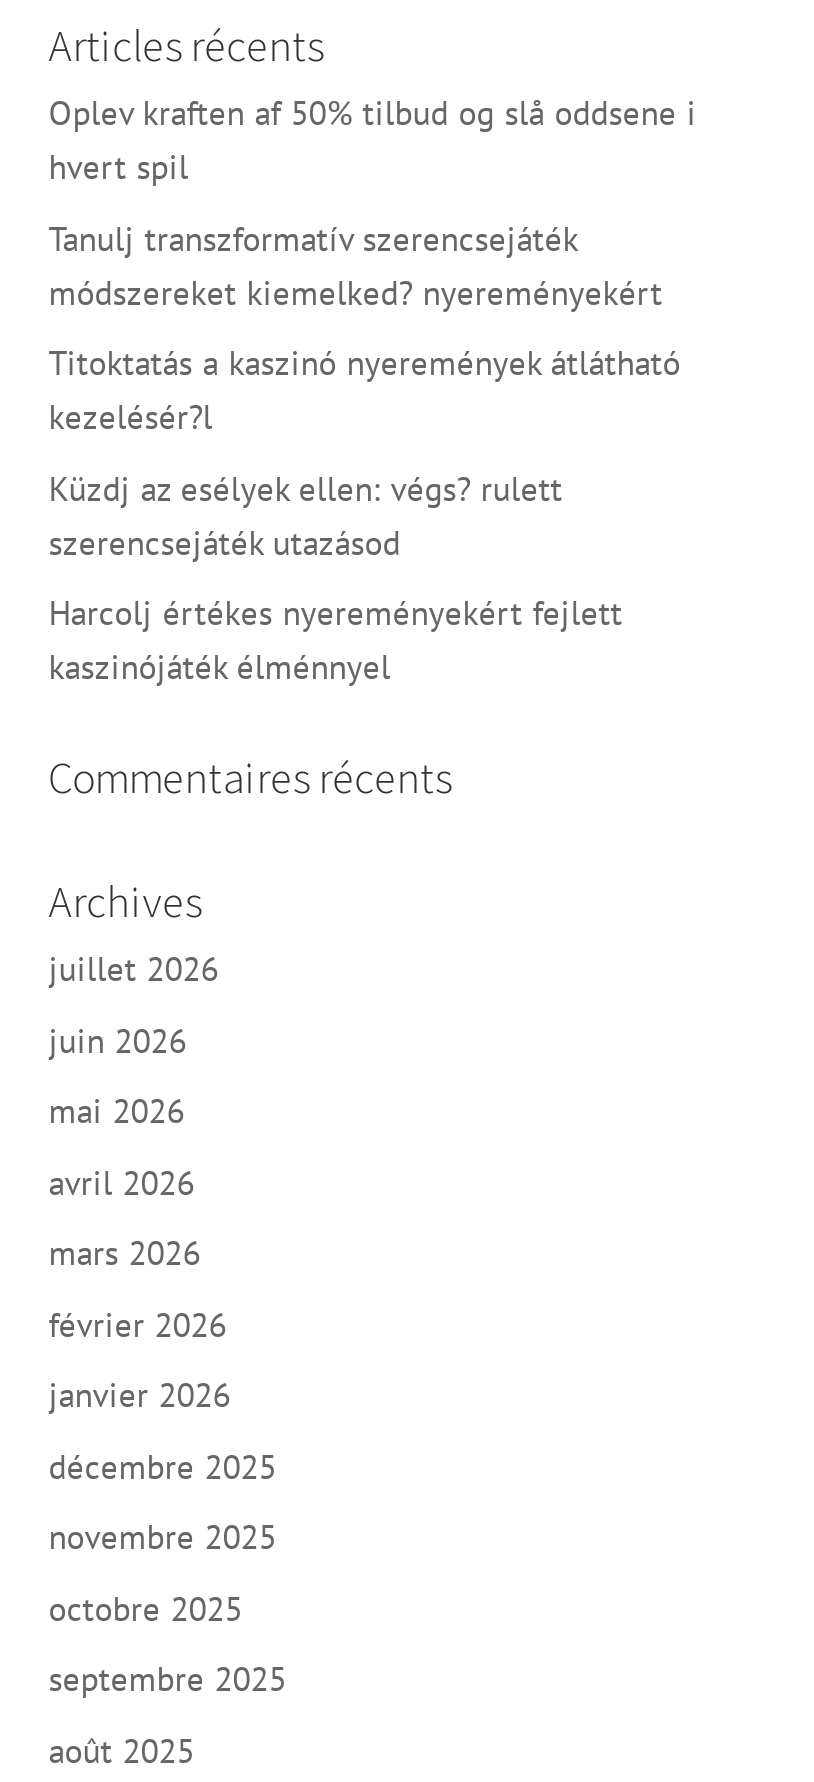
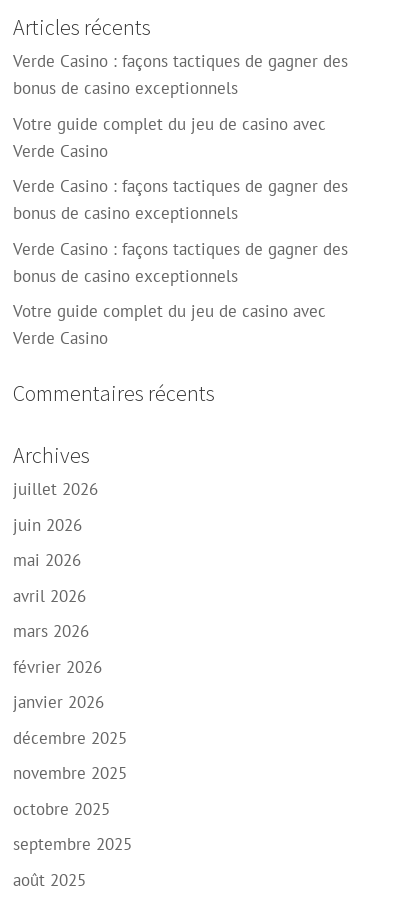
[49,91,697,189] Oplev kraften af 50% tilbud og slå oddsene i | hvert spil -> [13,50,348,99] Verde Casino : façons tactiques de gagner des | bonus de casino exceptionnels
[49,216,663,314] Tanulj transzformatív szerencsejáték | módszereket kiemelked? nyereményekért -> [13,112,326,161] Votre guide complet du jeu de casino avec | Verde Casino
[49,341,681,439] Titoktatás a kaszinó nyeremények átlátható | kezelésér?l -> [13,175,348,224] Verde Casino : façons tactiques de gagner des | bonus de casino exceptionnels
[49,466,563,564] Küzdj az esélyek ellen: végs? rulett | szerencsejáték utazásod -> [13,237,348,286] Verde Casino : façons tactiques de gagner des | bonus de casino exceptionnels
[49,591,623,689] Harcolj értékes nyereményekért fejlett | kaszinójáték élménnyel -> [13,300,326,349] Votre guide complet du jeu de casino avec | Verde Casino

